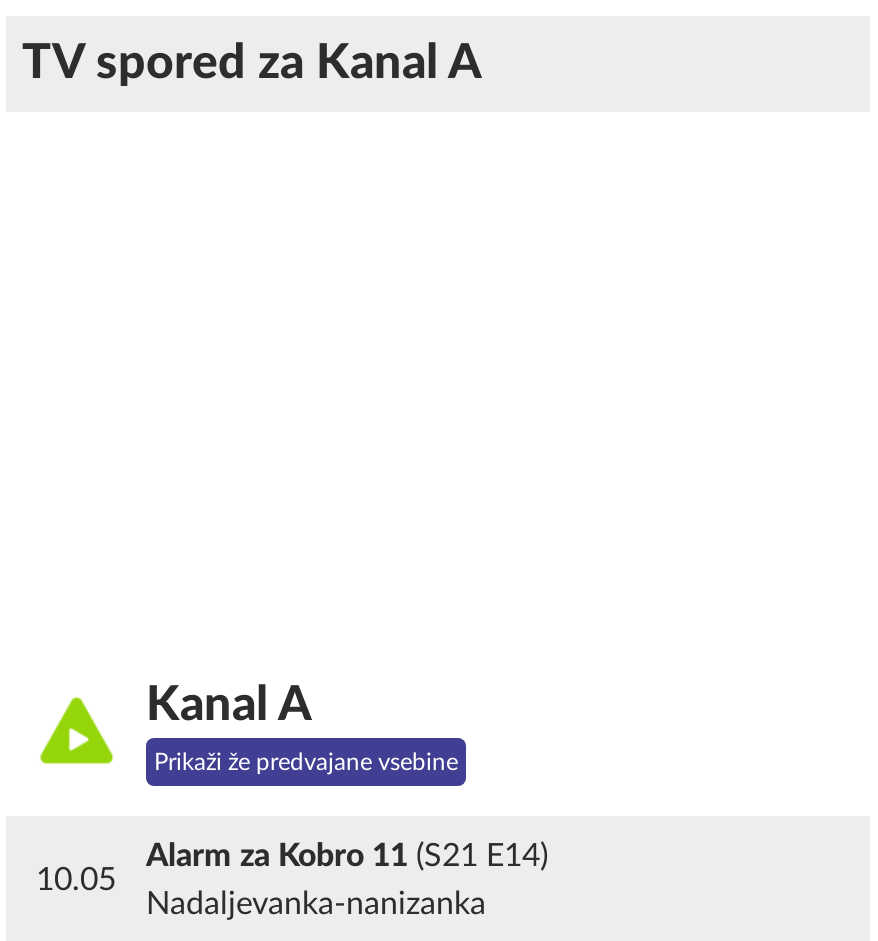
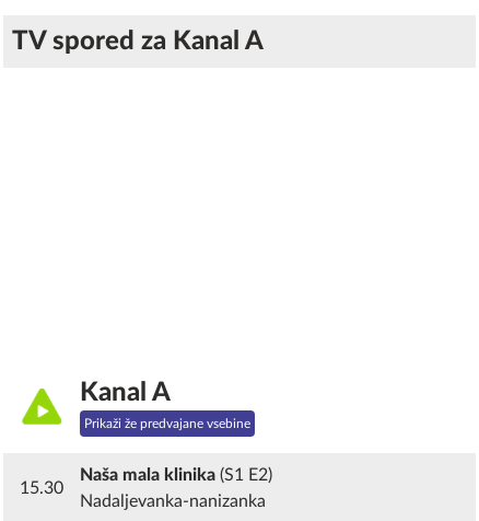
[146,840,548,872] Alarm za Kobro 11 (S21 E14) -> [80,466,272,484] Naša mala klinika (S1 E2)
[36,864,116,896] 10.05 -> [20,479,63,497] 15.30

